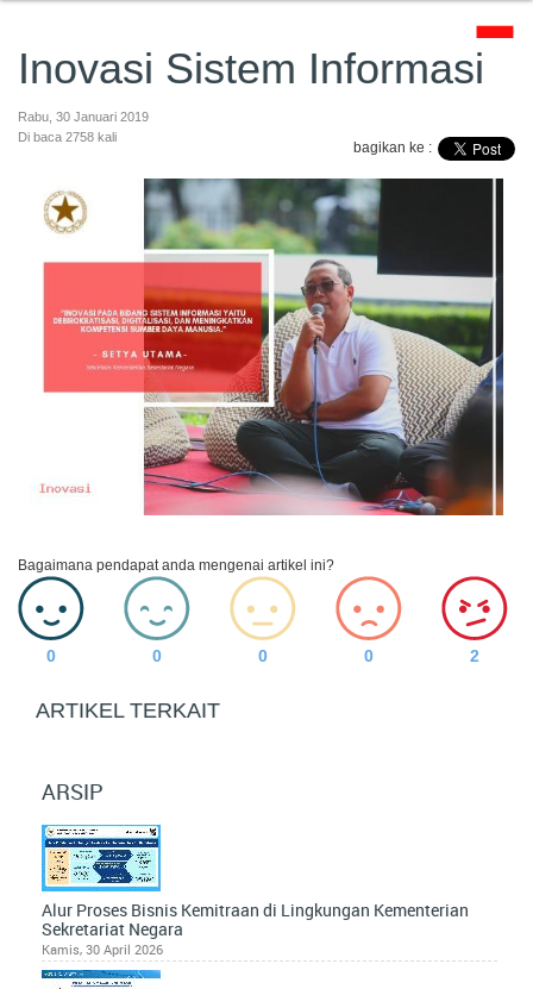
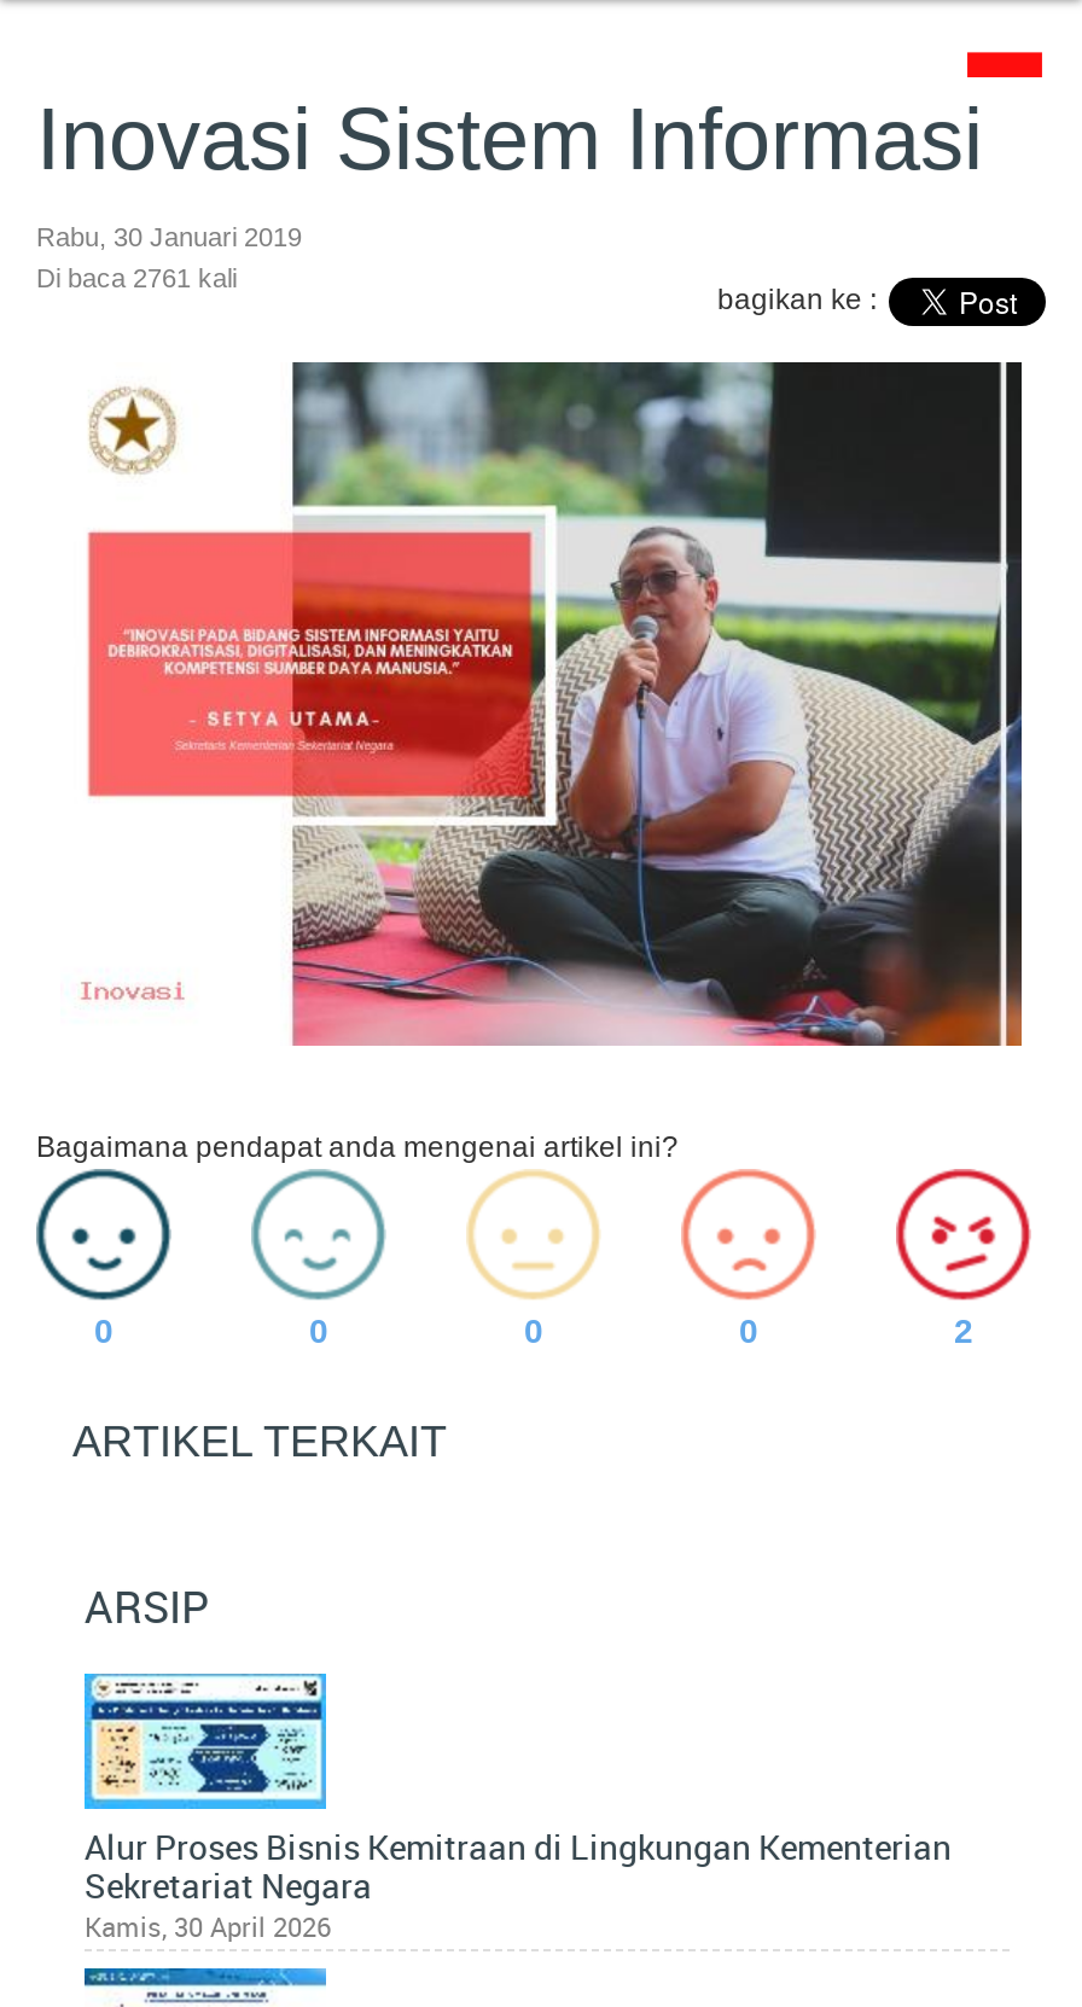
[18,130,117,144] Di baca 2758 kali -> [36,263,237,292] Di baca 2761 kali

